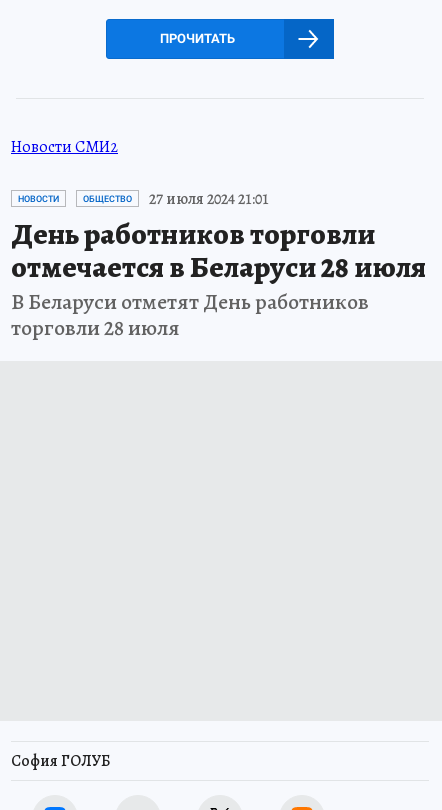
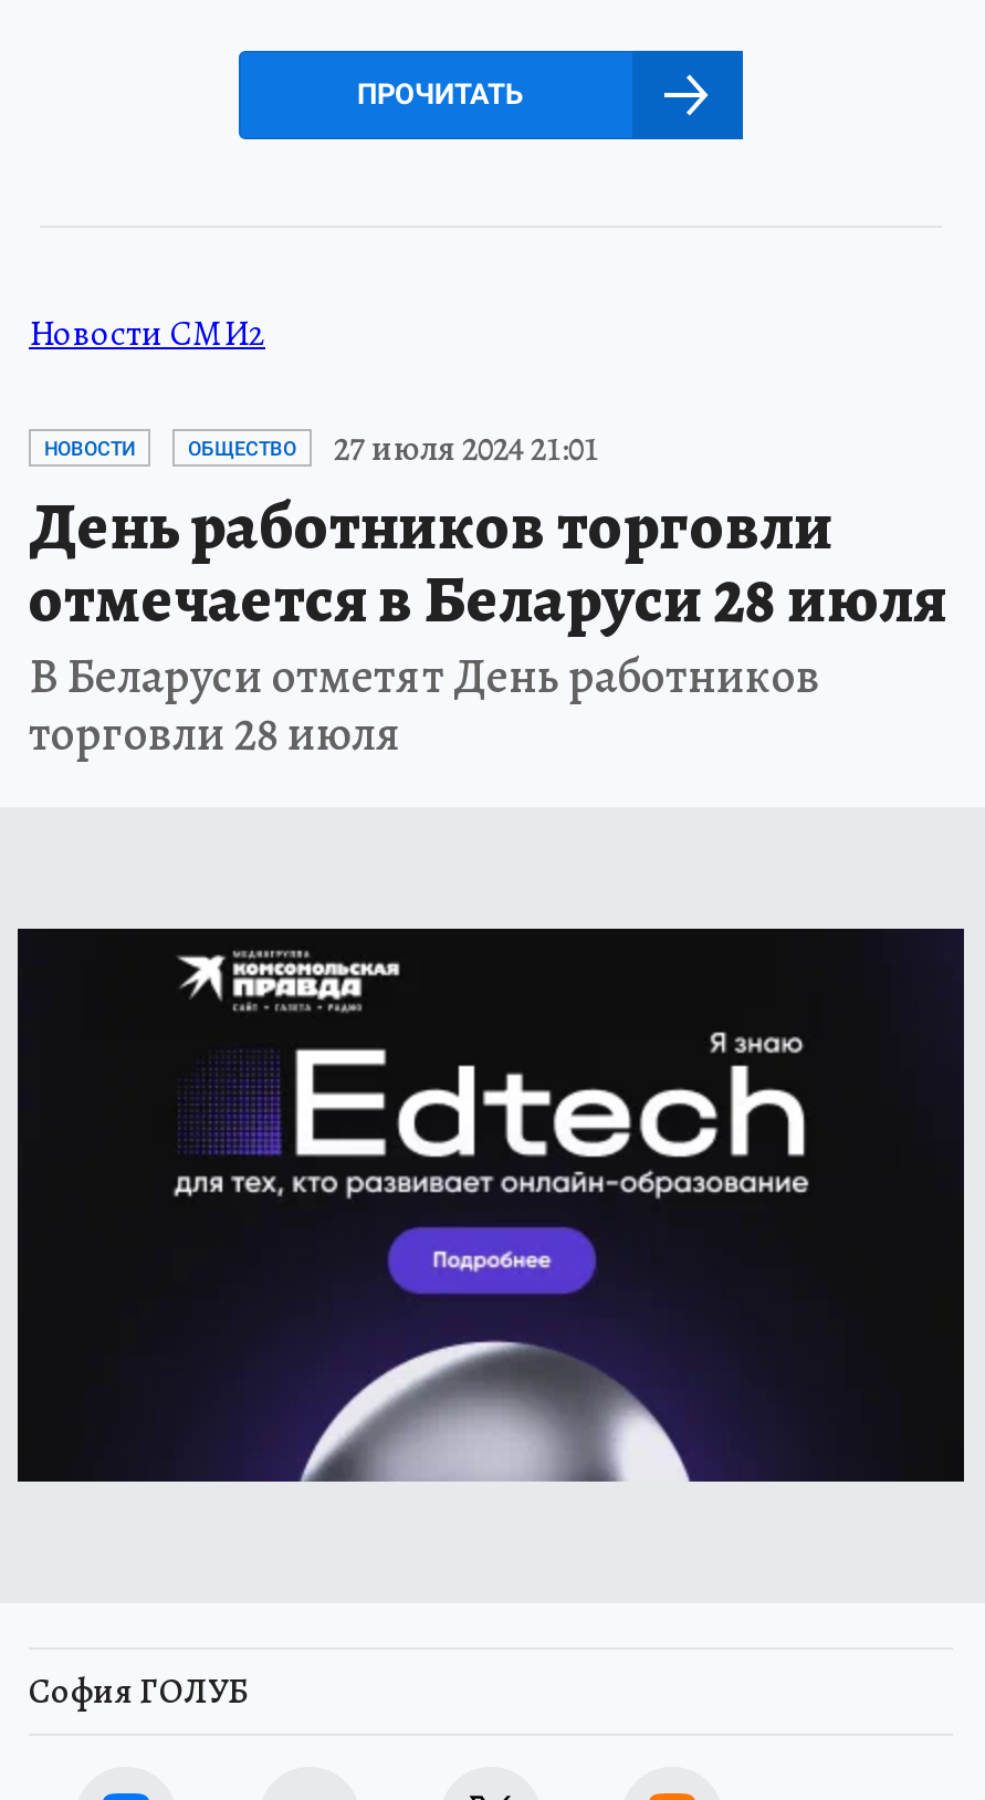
none -> [15,927,966,1484] [image]

